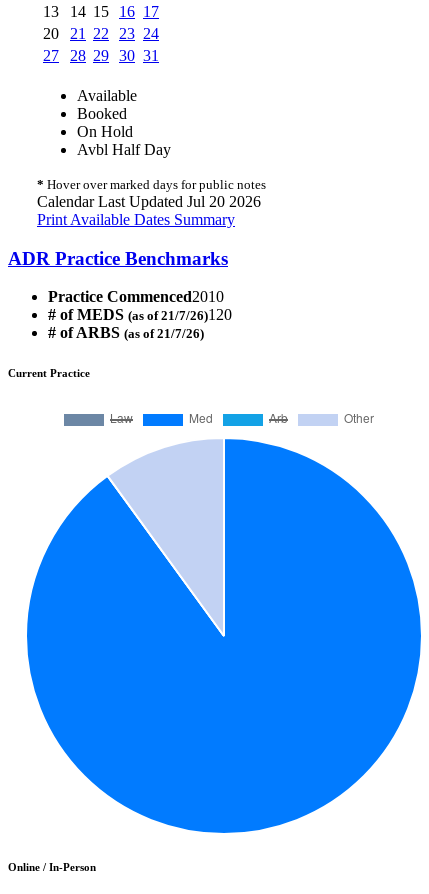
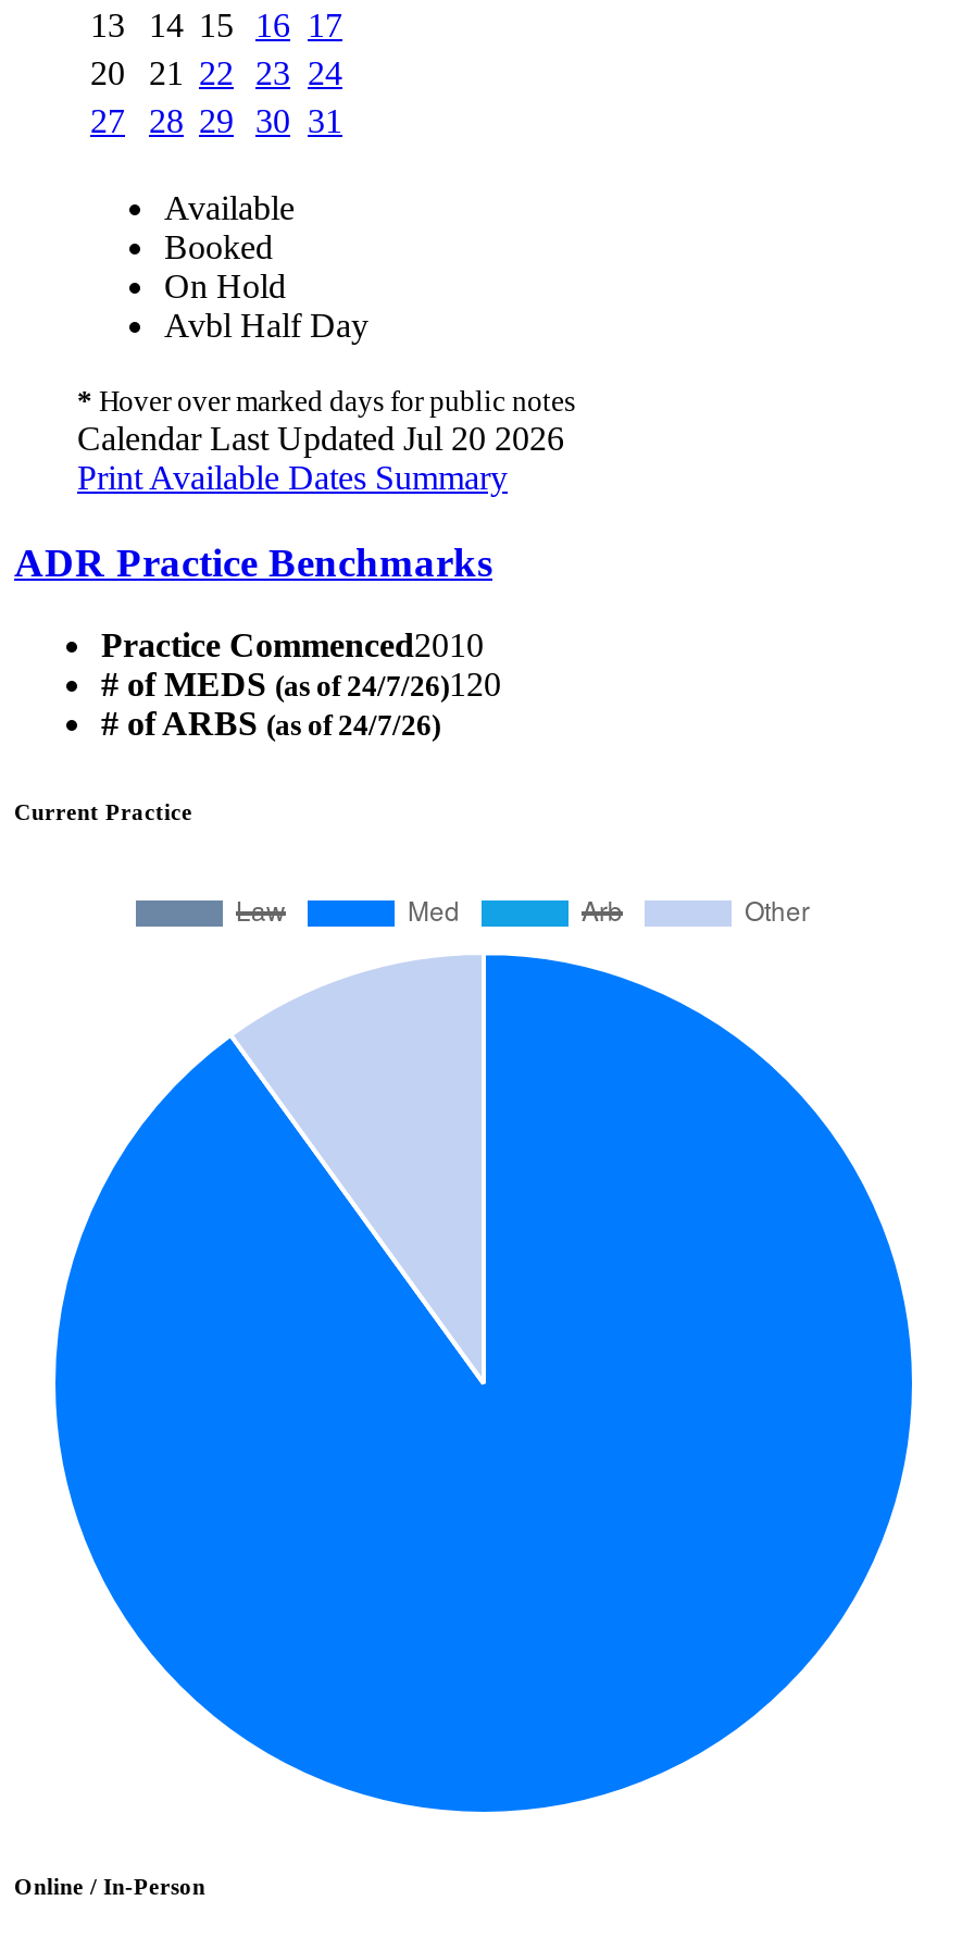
[48,306,232,323] # of MEDS (as of 21/7/26)120 -> [101,666,501,703] # of MEDS (as of 24/7/26)120
[48,324,204,341] # of ARBS (as of 21/7/26) -> [101,706,440,743] # of ARBS (as of 24/7/26)

